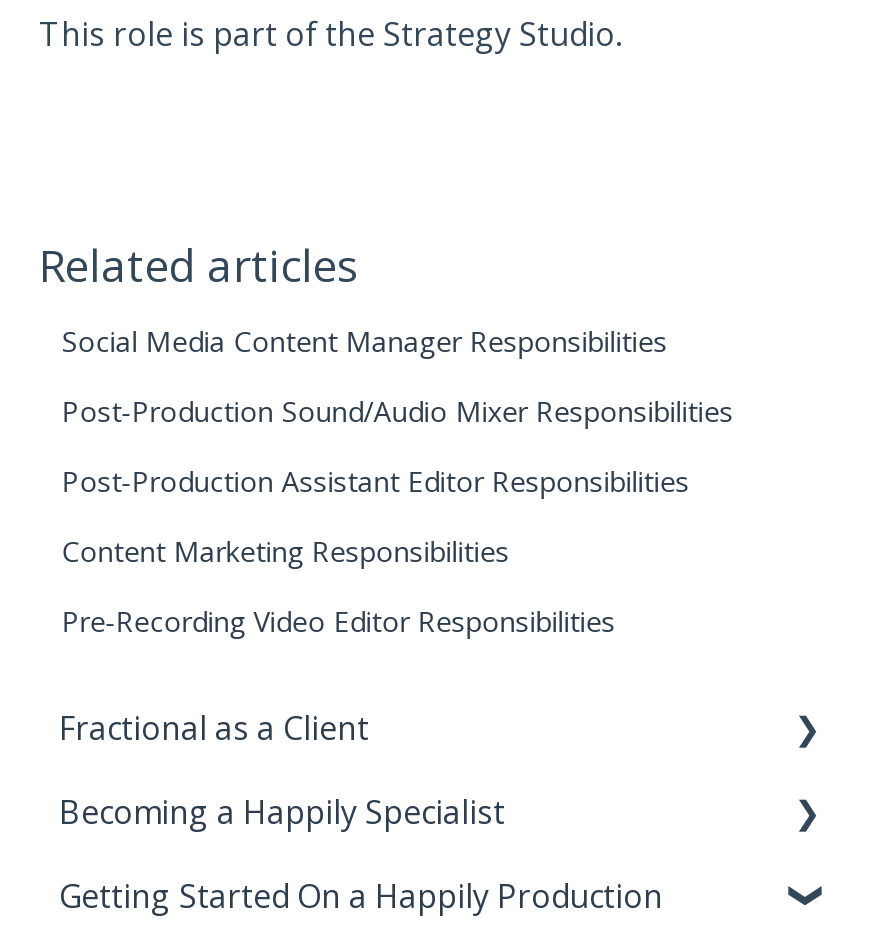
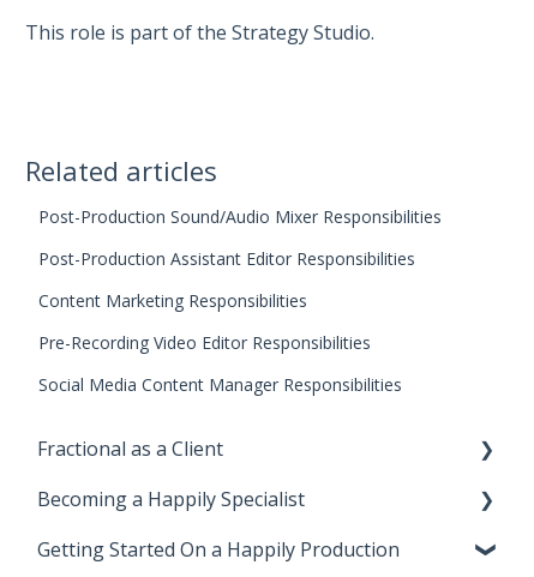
moved [61,322,667,360] -> [39,373,402,396]: Social Media Content Manager Responsibilities
moved [61,392,733,640] -> [39,205,442,354]: Post-Production Sound/Audio Mixer Responsibilities | Post-Production Assistant Editor Responsibilities | Content Marketing Responsibilities | Pre-Recording Video Editor Responsibilities

